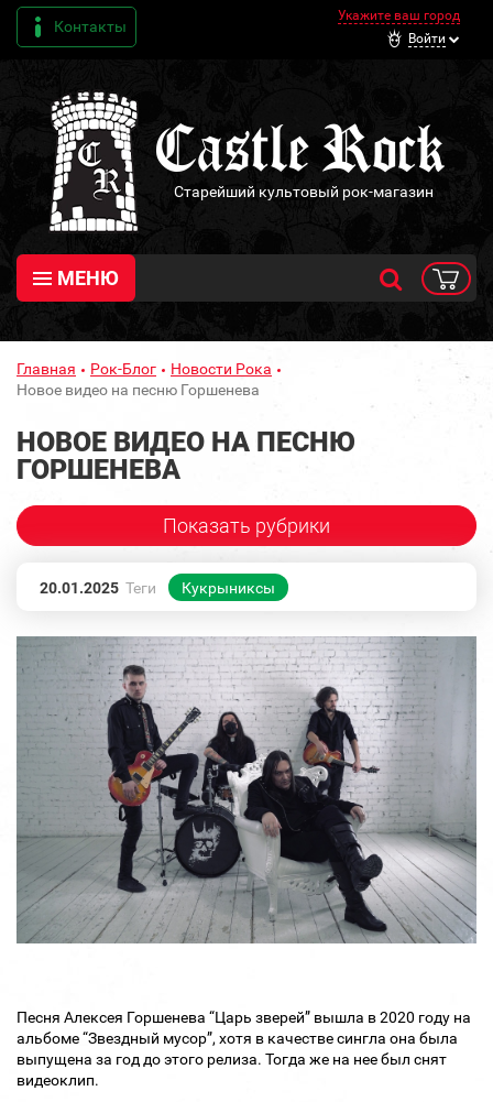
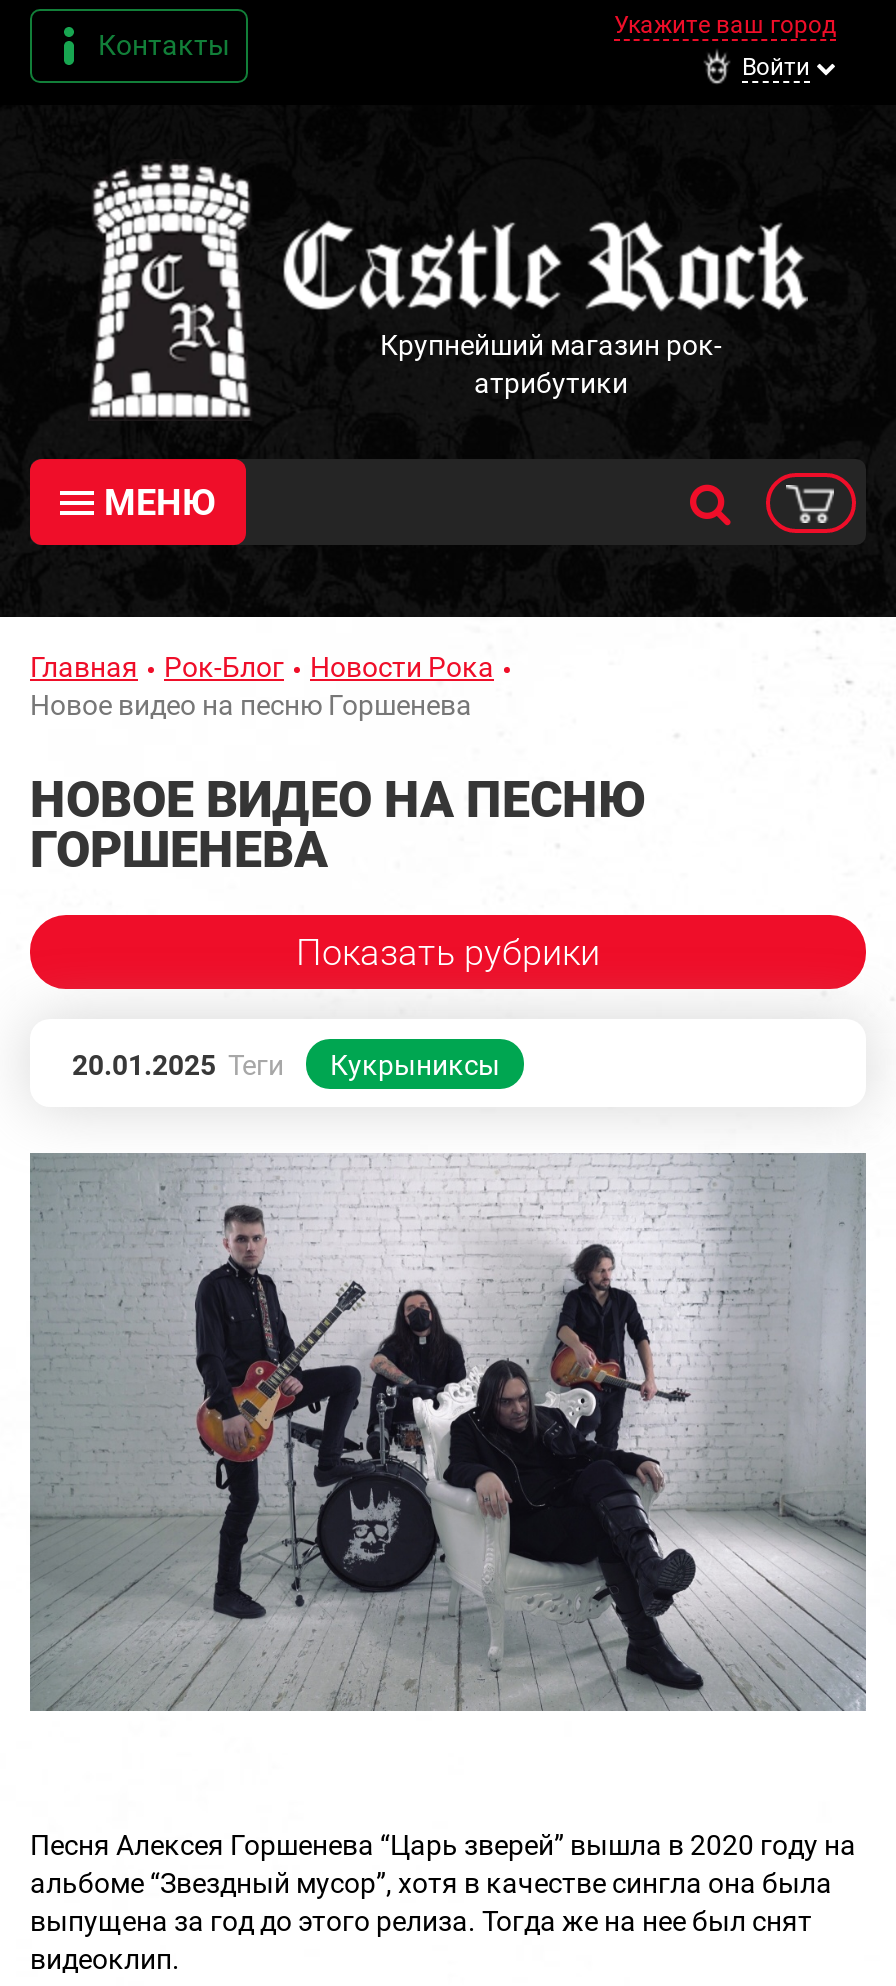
[173,183,433,200] Старейший культовый рок-магазин -> [380,329,722,399] Крупнейший магазин рок- | атрибутики

